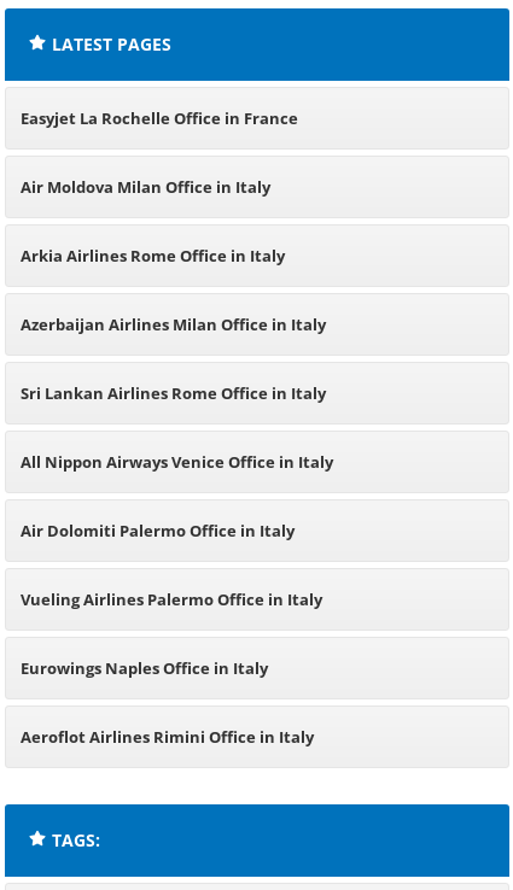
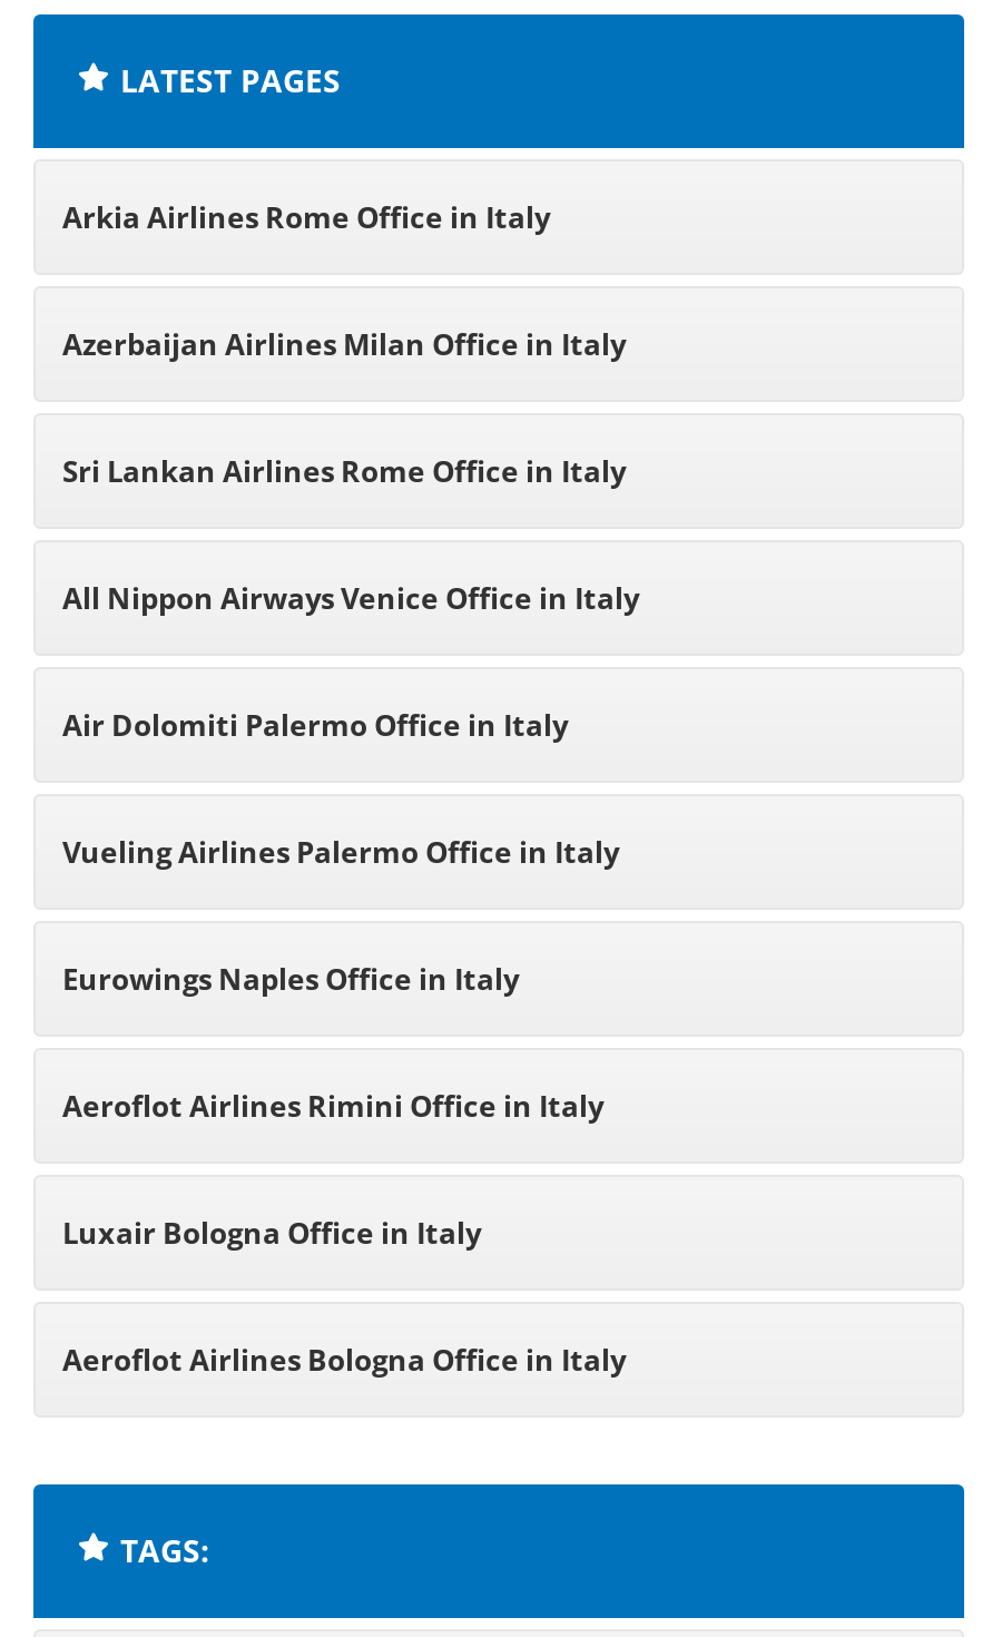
[21,107,298,198] Easyjet La Rochelle Office in France | Air Moldova Milan Office in Italy -> none
moved [21,245,333,748] -> [62,197,639,1126]: Arkia Airlines Rome Office in Italy | Azerbaijan Airlines Milan Office in Italy | Sri Lankan Airlines Rome Office in Italy | All Nippon Airways Venice Office in Italy | Air Dolomiti Palermo Office in Italy | Vueling Airlines Palermo Office in Italy | Eurowings Naples Office in Italy | Aeroflot Airlines Rimini Office in Italy
none -> [62,1213,626,1380] Luxair Bologna Office in Italy | Aeroflot Airlines Bologna Office in Italy

